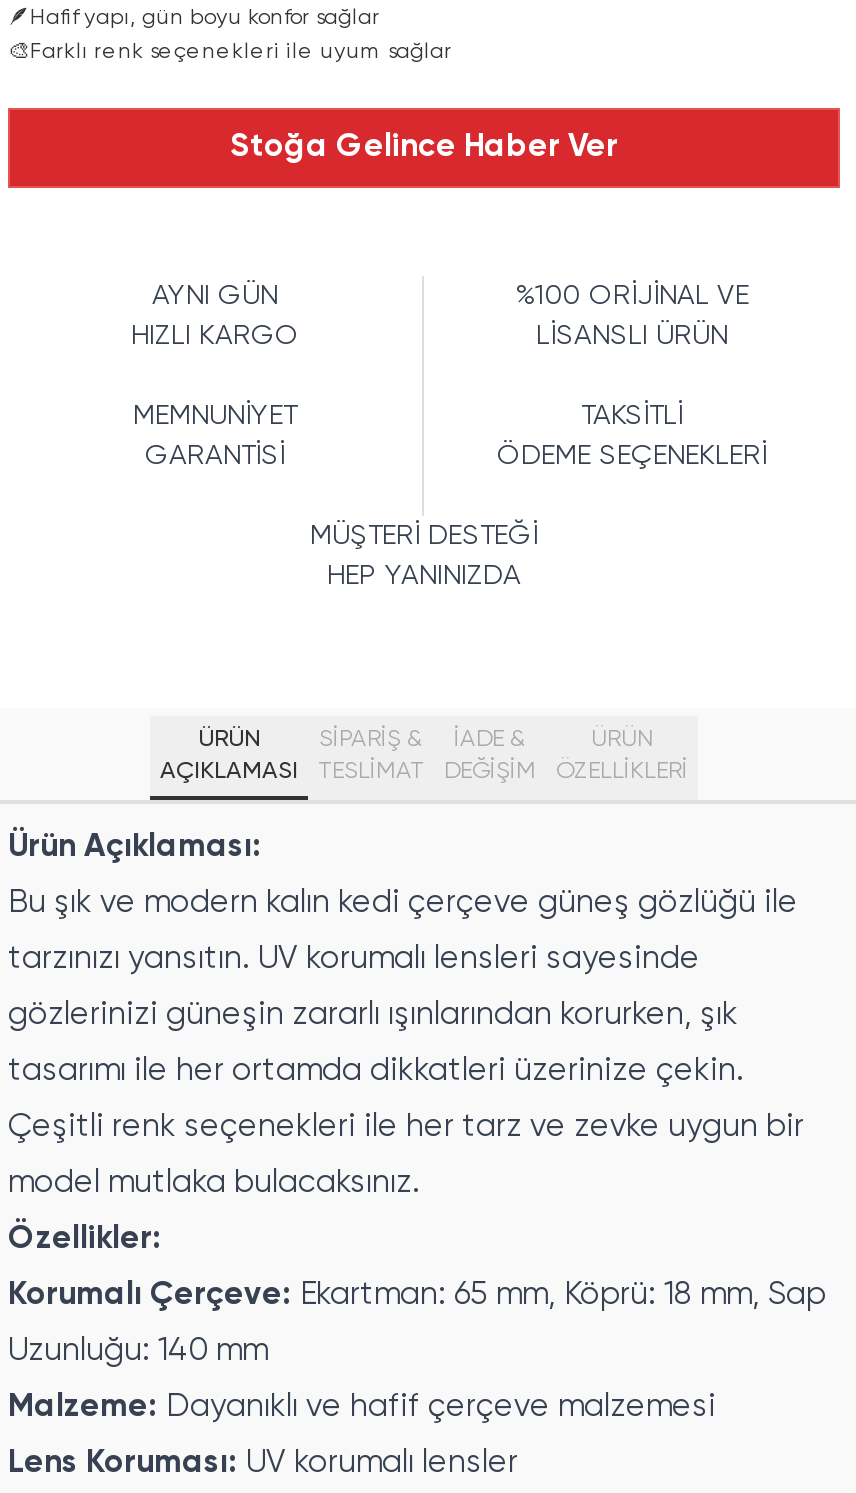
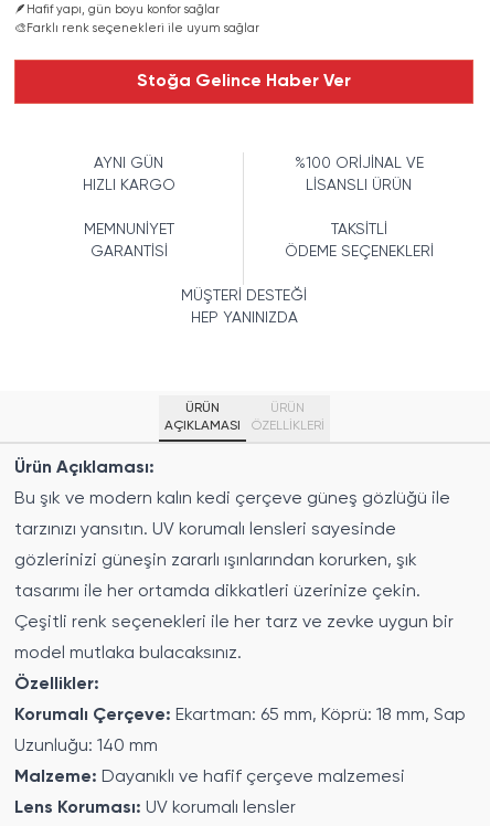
[318,728,424,784] SİPARİŞ & | TESLİMAT -> none
[444,728,536,784] İADE & | DEĞİŞİM -> none

